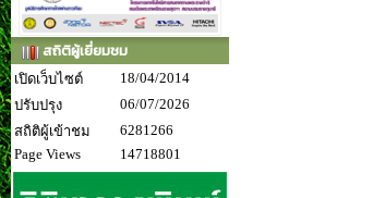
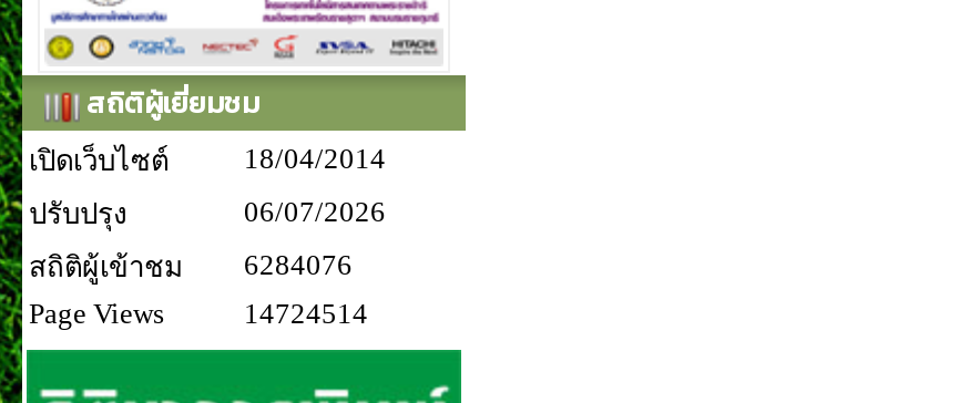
[14,122,173,139] สถิติผู้เข้าชม 6281266 -> [29,248,353,283] สถิติผู้เข้าชม 6284076
[120,146,181,162] 14718801 -> [244,297,368,330] 14724514

